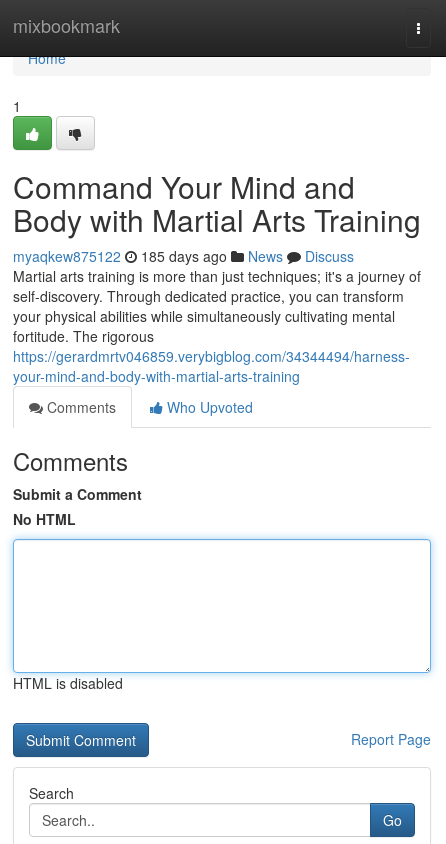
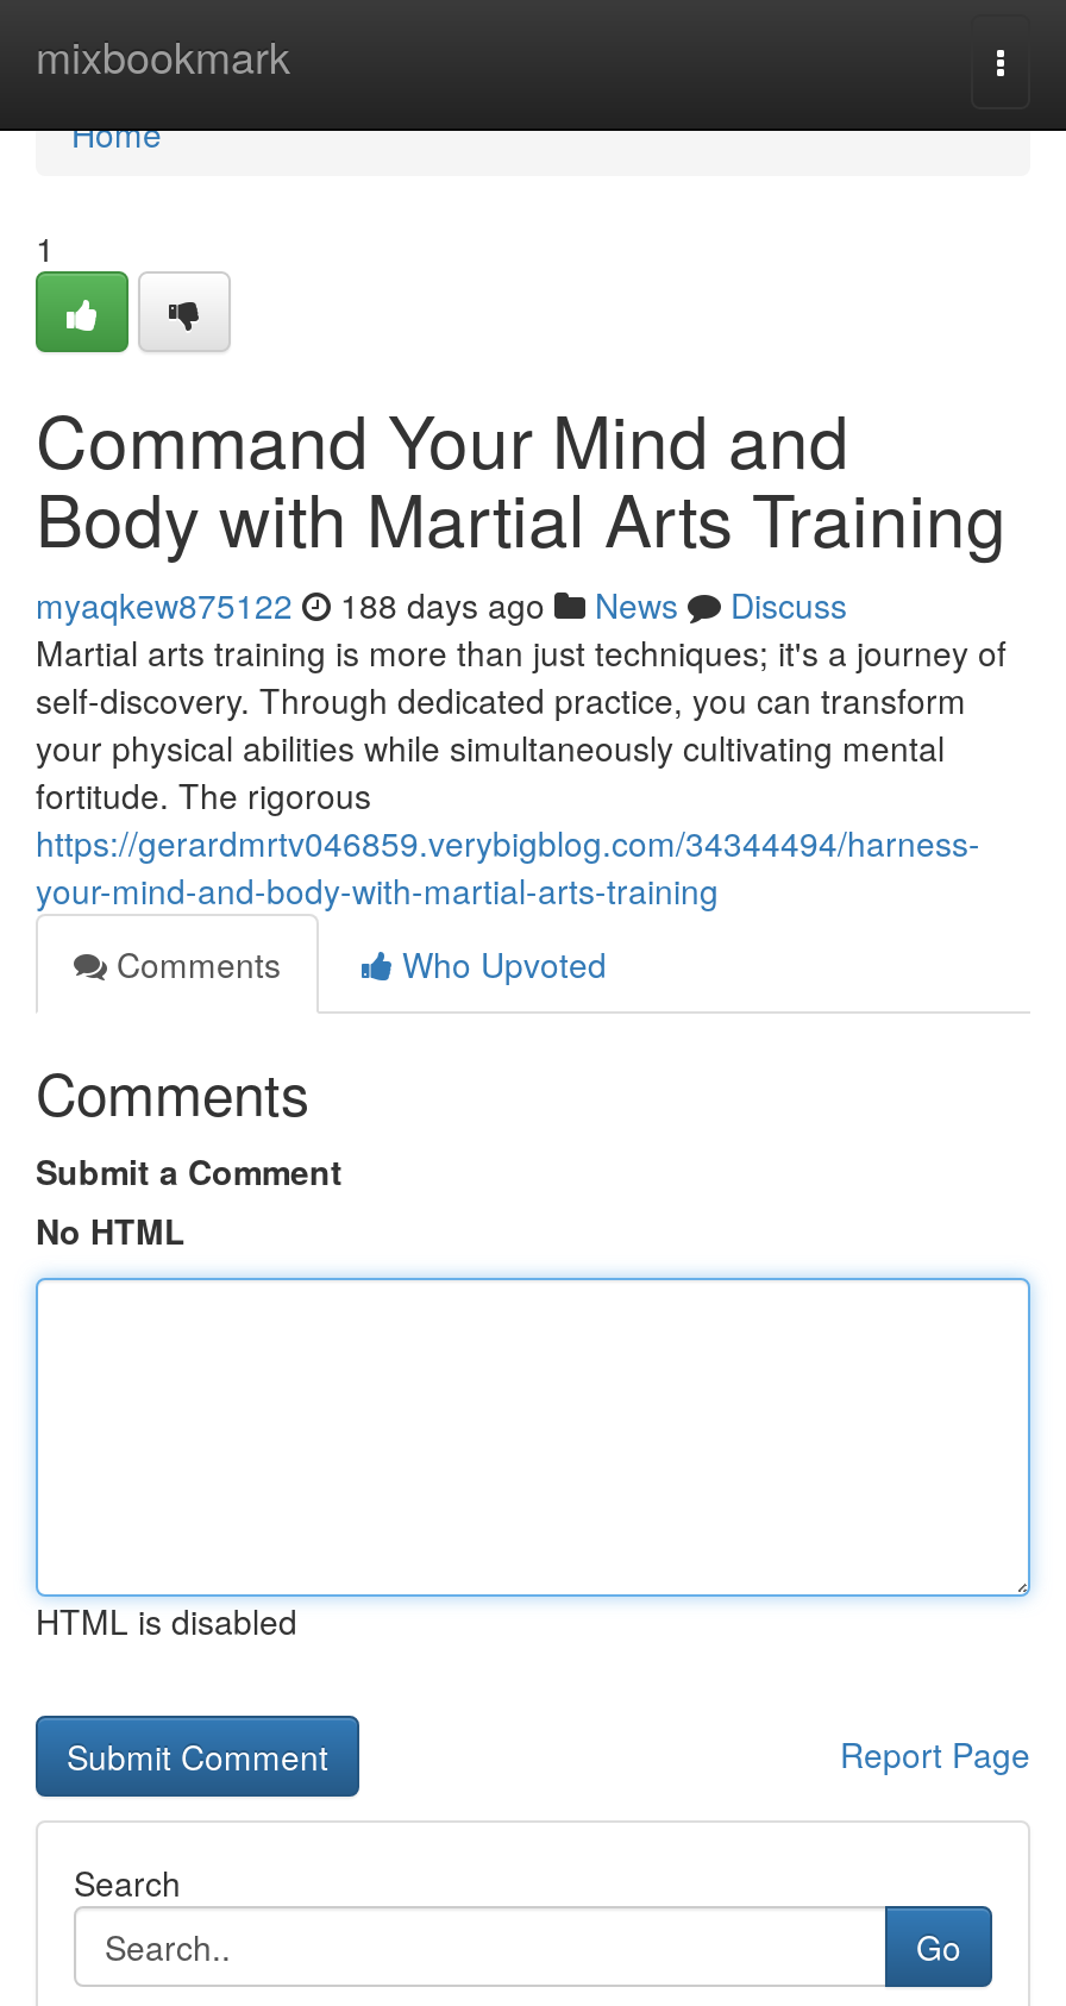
[13,246,354,266] myaqkew875122 185 days ago News Discuss -> [36,581,847,628] myaqkew875122 188 days ago News Discuss

